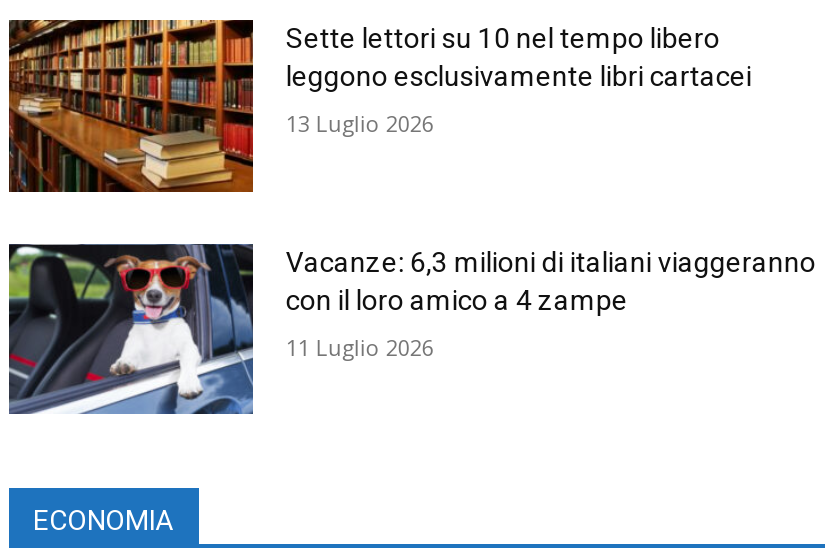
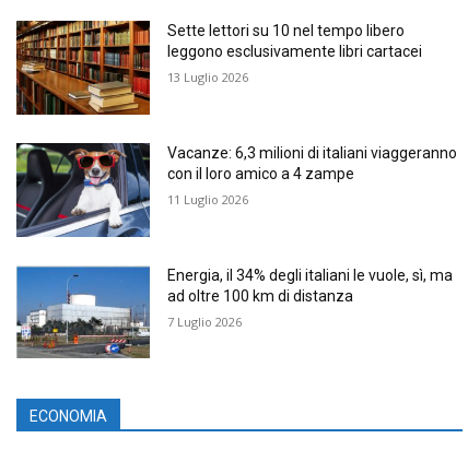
none -> [15,265,453,359] [image] | Energia, il 34% degli italiani le vuole, sì, ma | ad oltre 100 km di distanza | 7 Luglio 2026

